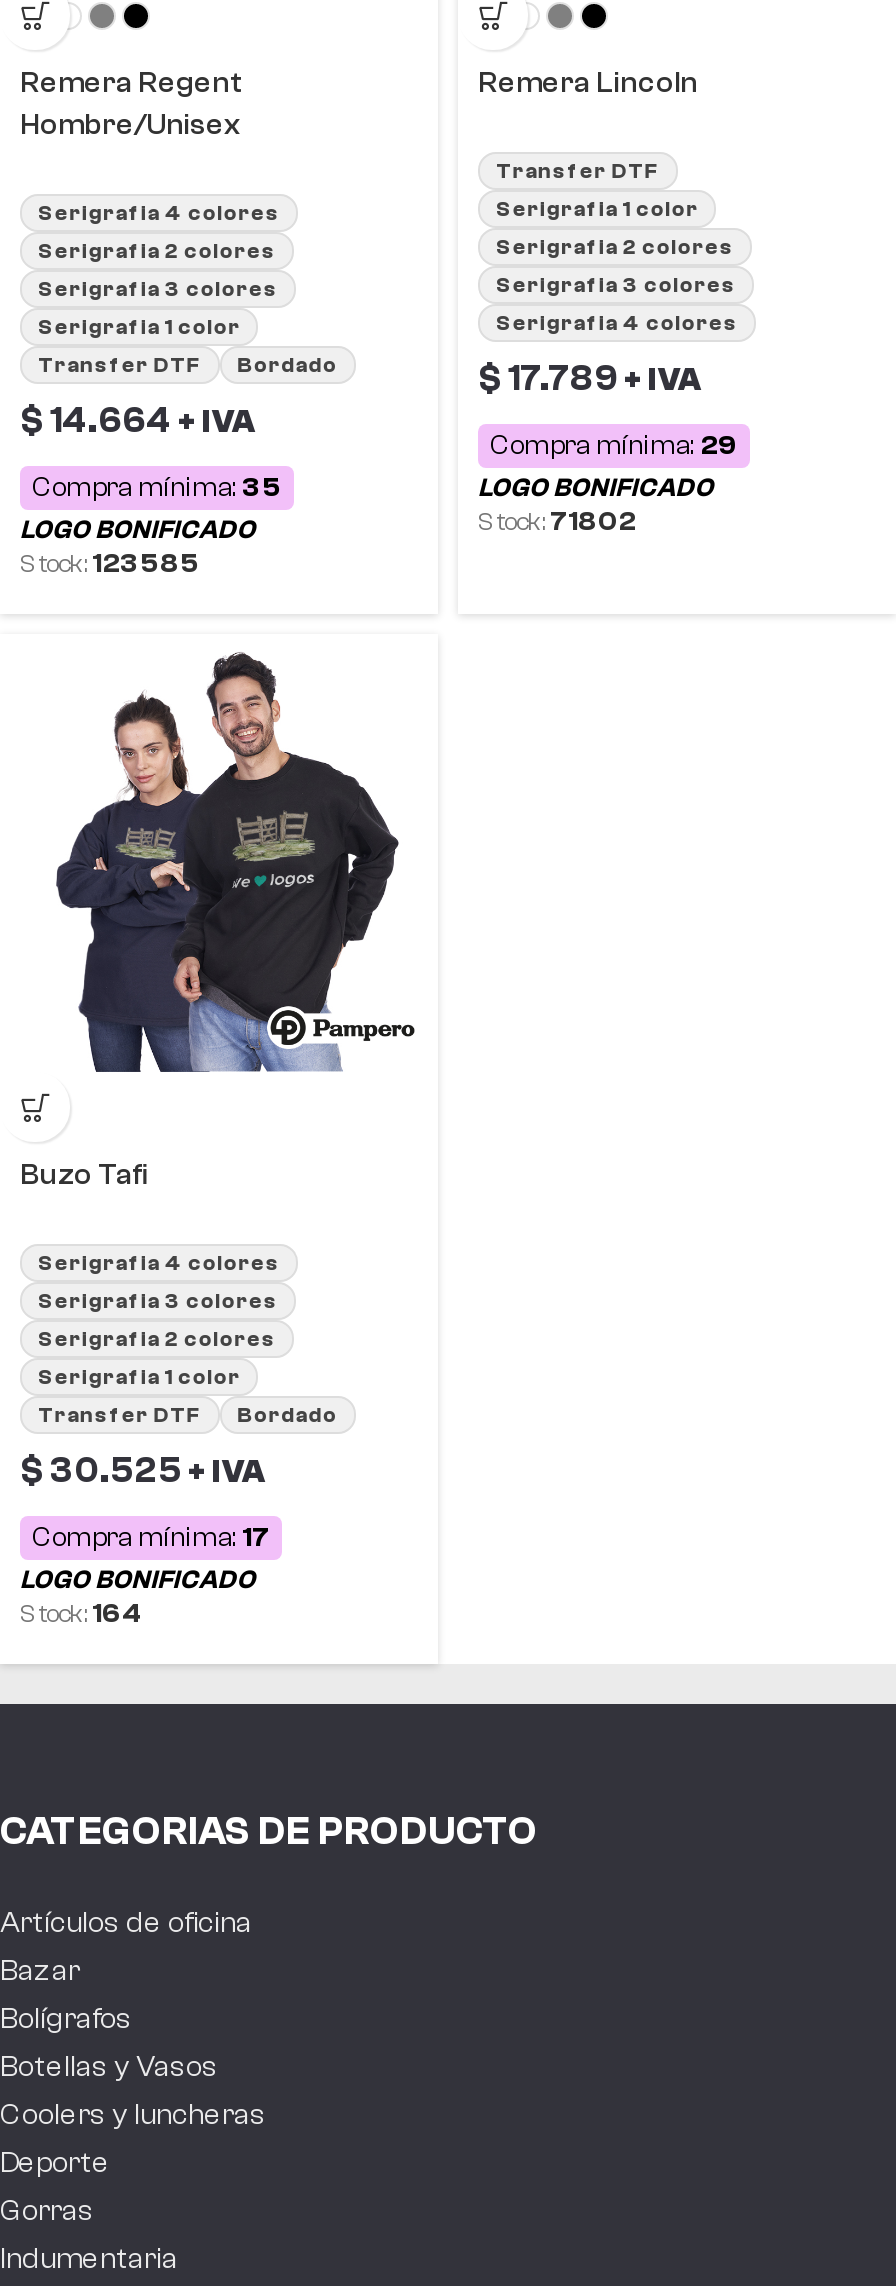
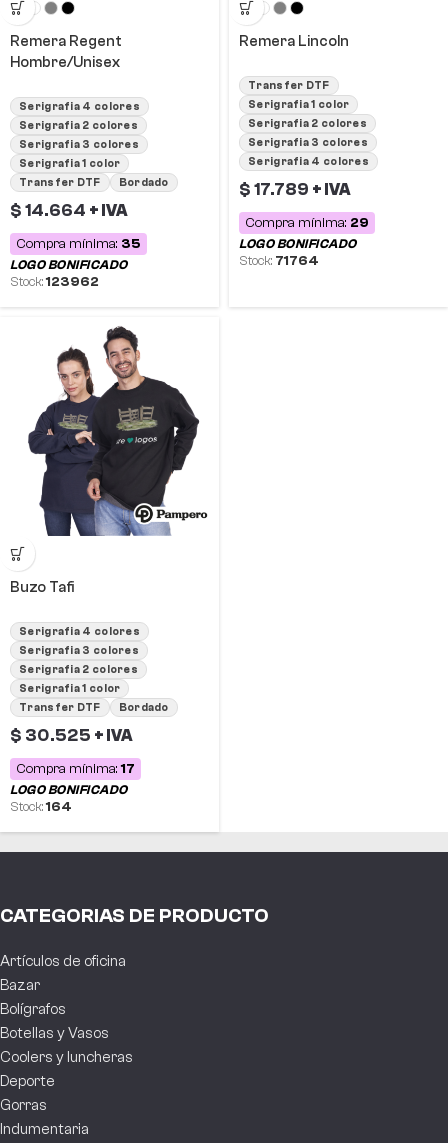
[550,506,636,538] 71802 -> [275,253,319,269] 71764
[92,548,200,580] 123585 -> [46,274,99,290] 123962

